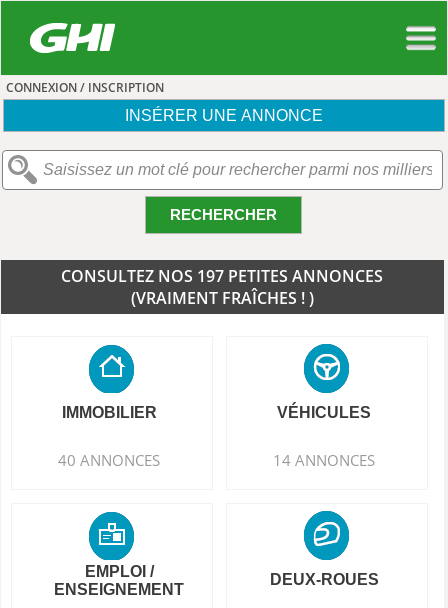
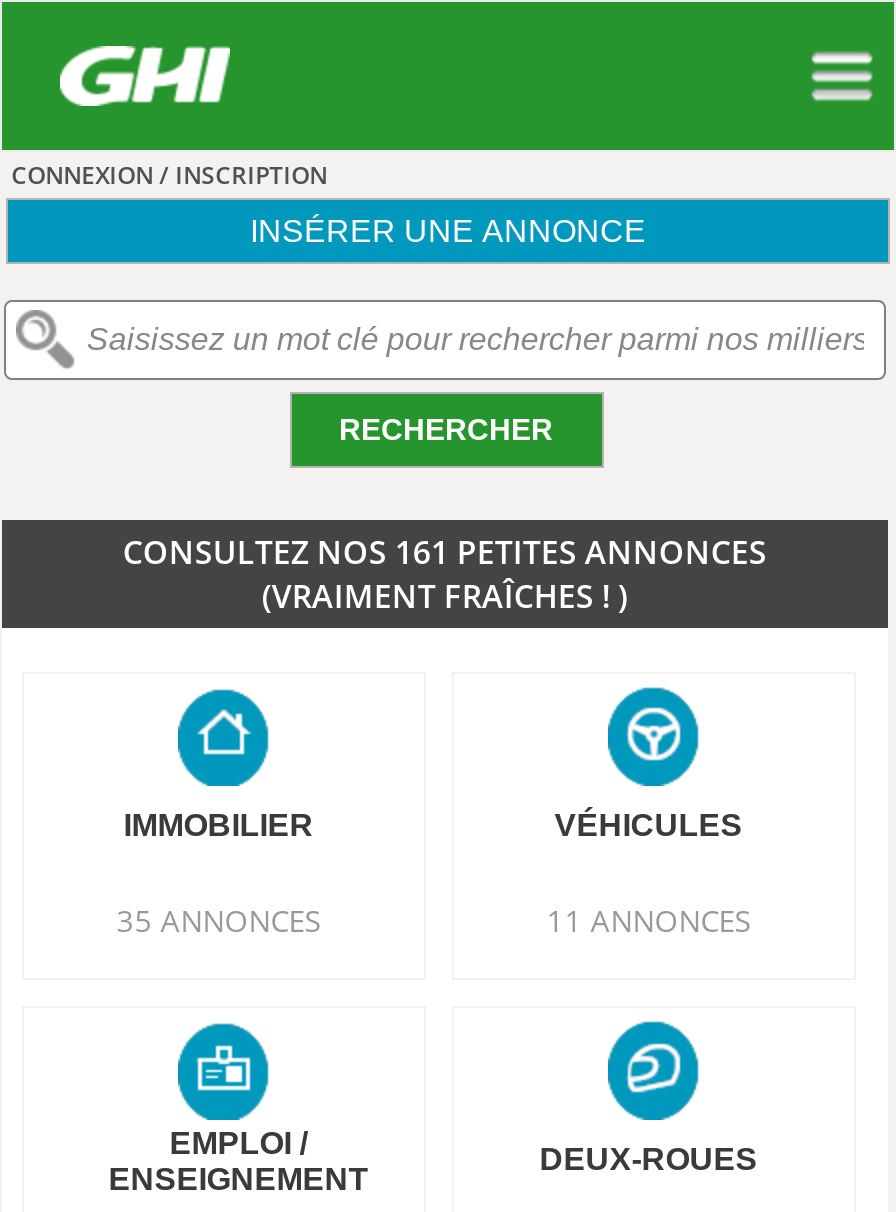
[61,265,383,287] CONSULTEZ NOS 197 PETITES ANNONCES -> [123,530,767,574] CONSULTEZ NOS 161 PETITES ANNONCES
[58,450,160,470] 40 ANNONCES -> [117,900,321,940] 35 ANNONCES
[273,450,375,470] 14 ANNONCES -> [547,900,751,940] 11 ANNONCES

